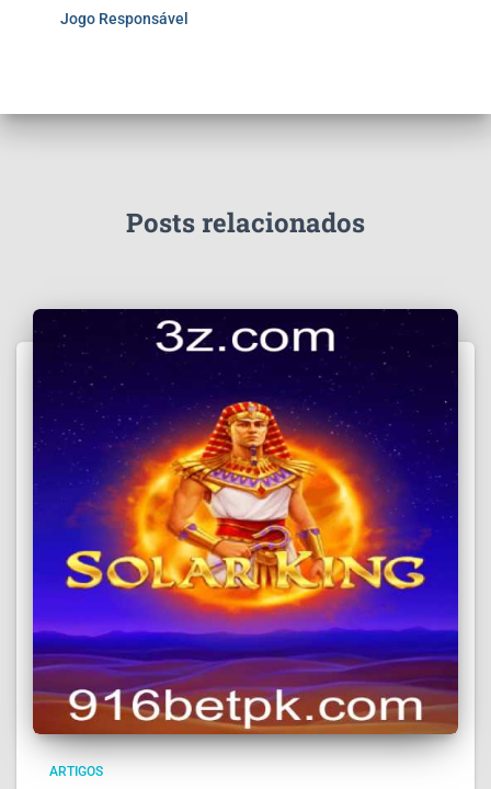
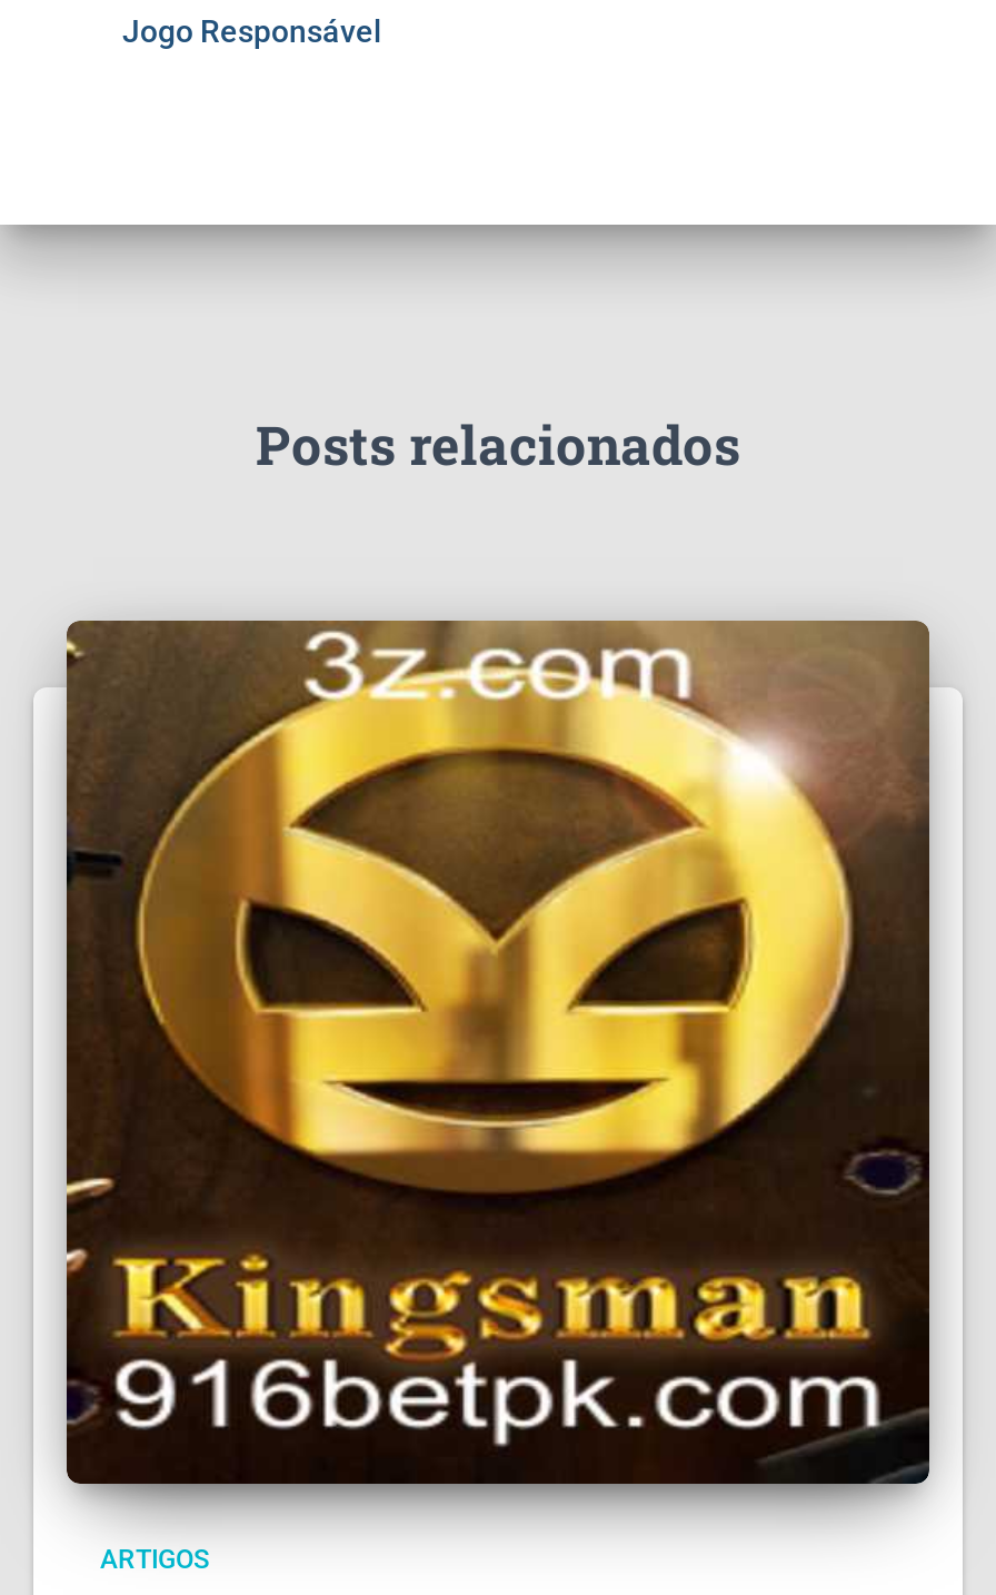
[32,308,459,735] [image] -> [64,618,932,1486] [image]

